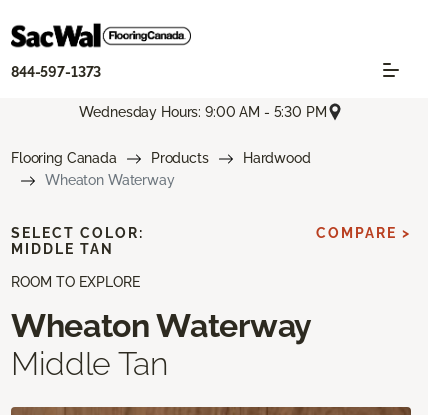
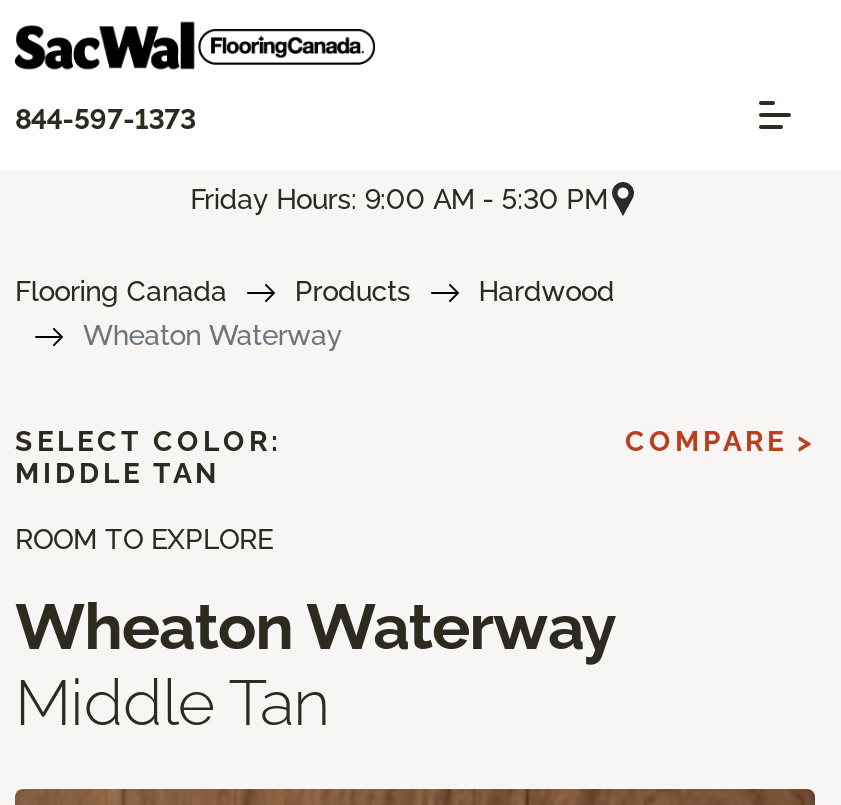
[79,104,327,120] Wednesday Hours: 9:00 AM - 5:30 PM -> [190,182,608,214] Friday Hours: 9:00 AM - 5:30 PM

